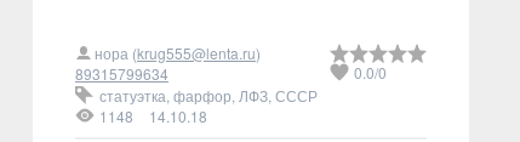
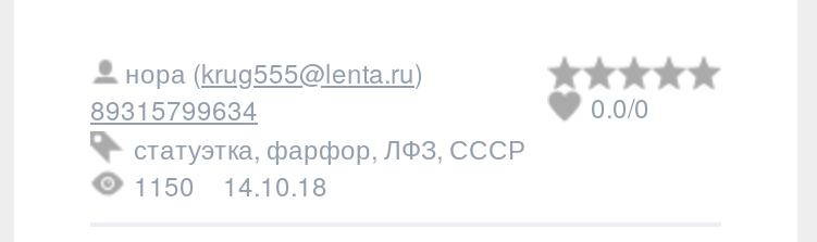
[99,106,207,126] 1148 14.10.18 -> [134,166,327,203] 1150 14.10.18

